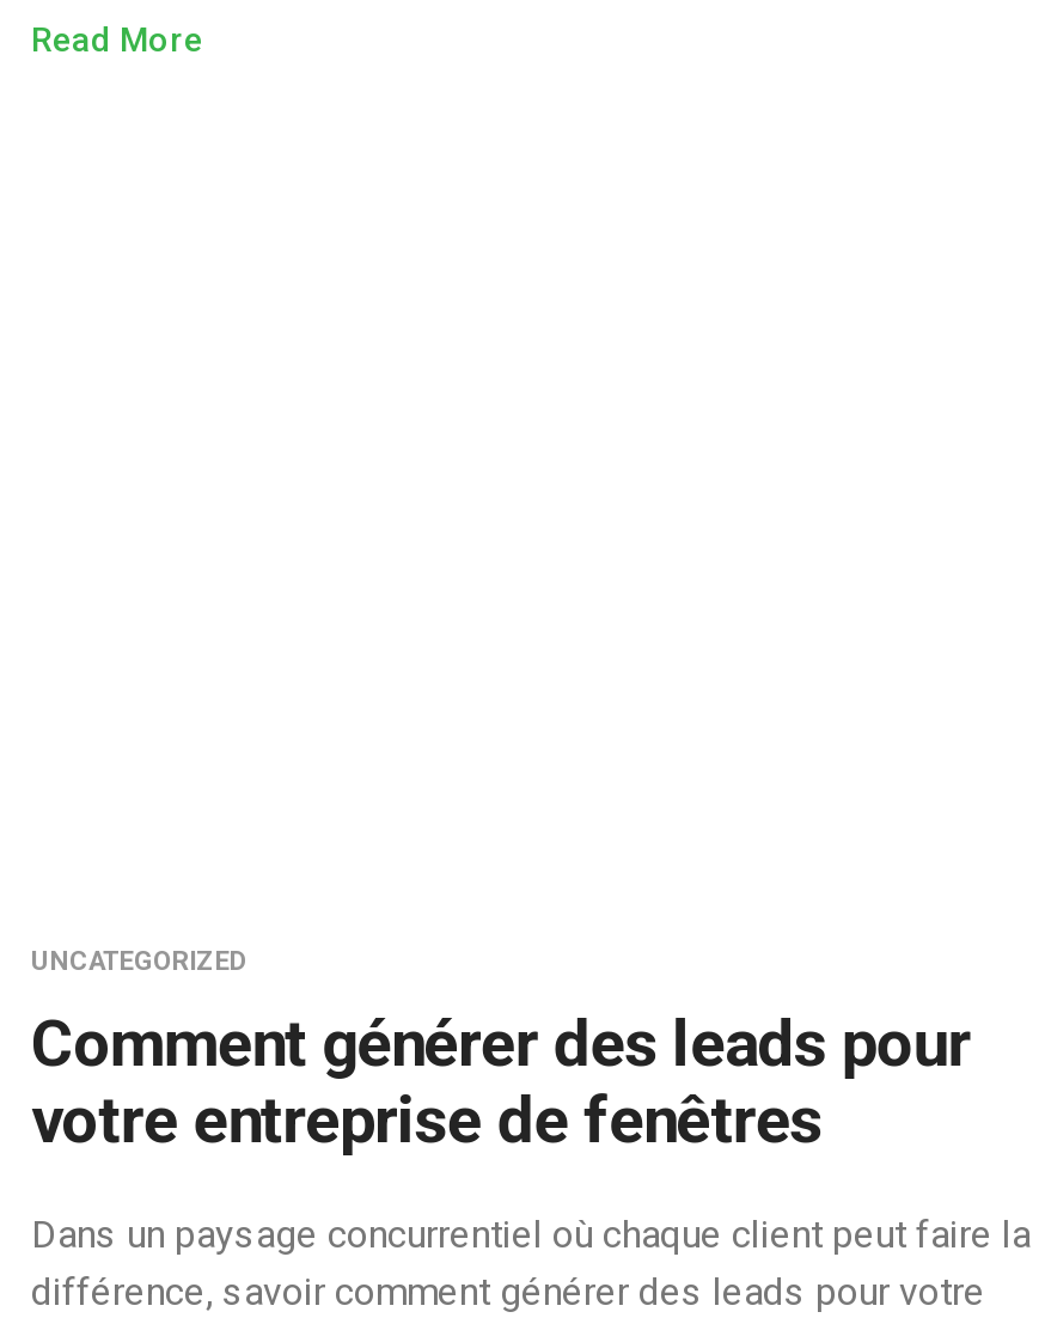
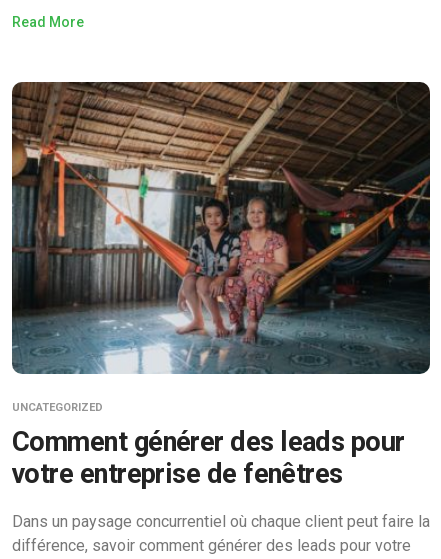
none -> [11,81,431,375] [image]

